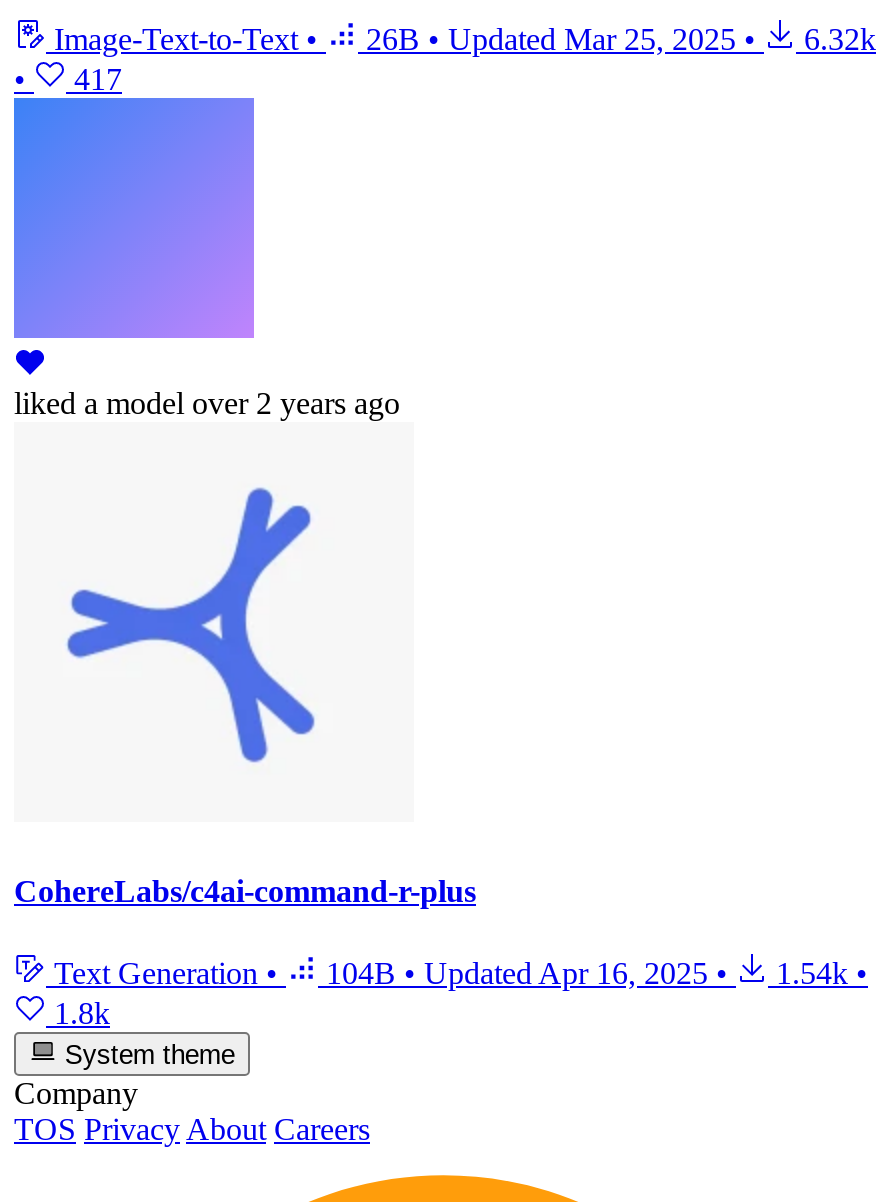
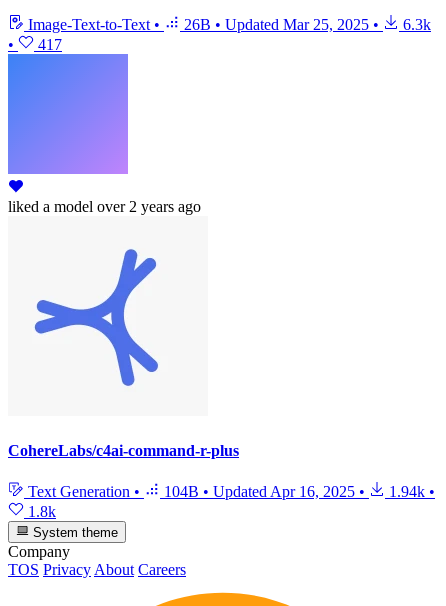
[46,22,876,56] Image-Text-to-Text • 26B • Updated Mar 25, 2025 • 6.32k -> [24,16,431,33] Image-Text-to-Text • 26B • Updated Mar 25, 2025 • 6.3k
[46,956,868,990] Text Generation • 104B • Updated Apr 16, 2025 • 1.54k • -> [24,483,435,500] Text Generation • 104B • Updated Apr 16, 2025 • 1.94k •

